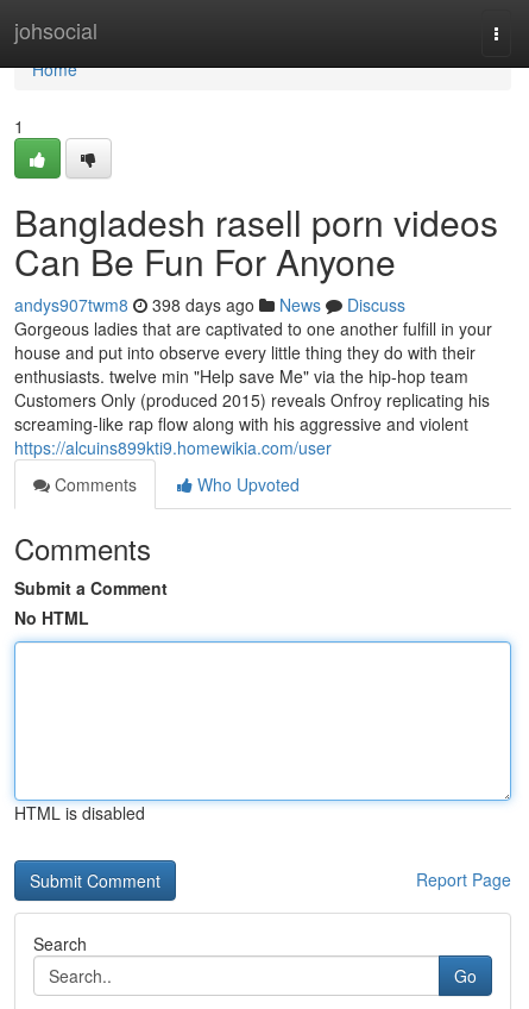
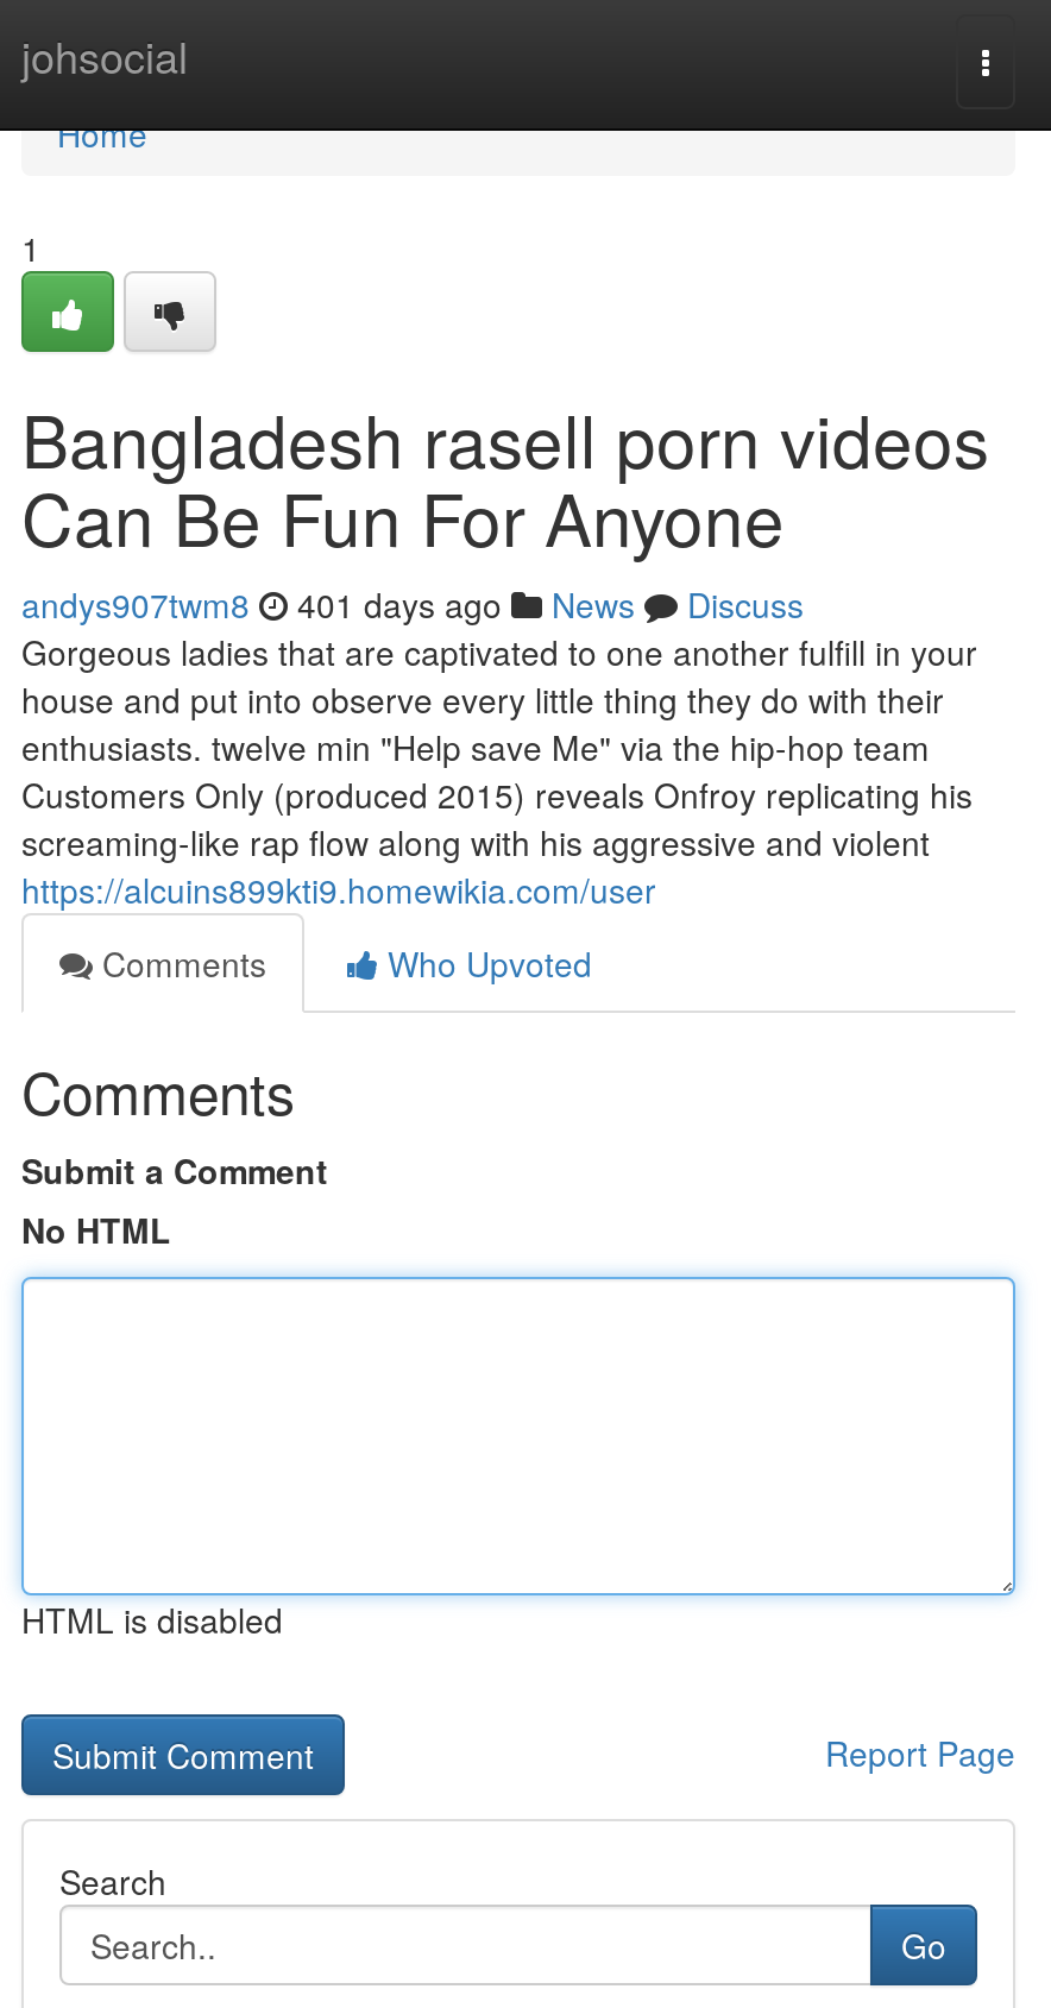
[14,293,405,317] andys907twm8 398 days ago News Discuss -> [21,580,804,628] andys907twm8 401 days ago News Discuss

